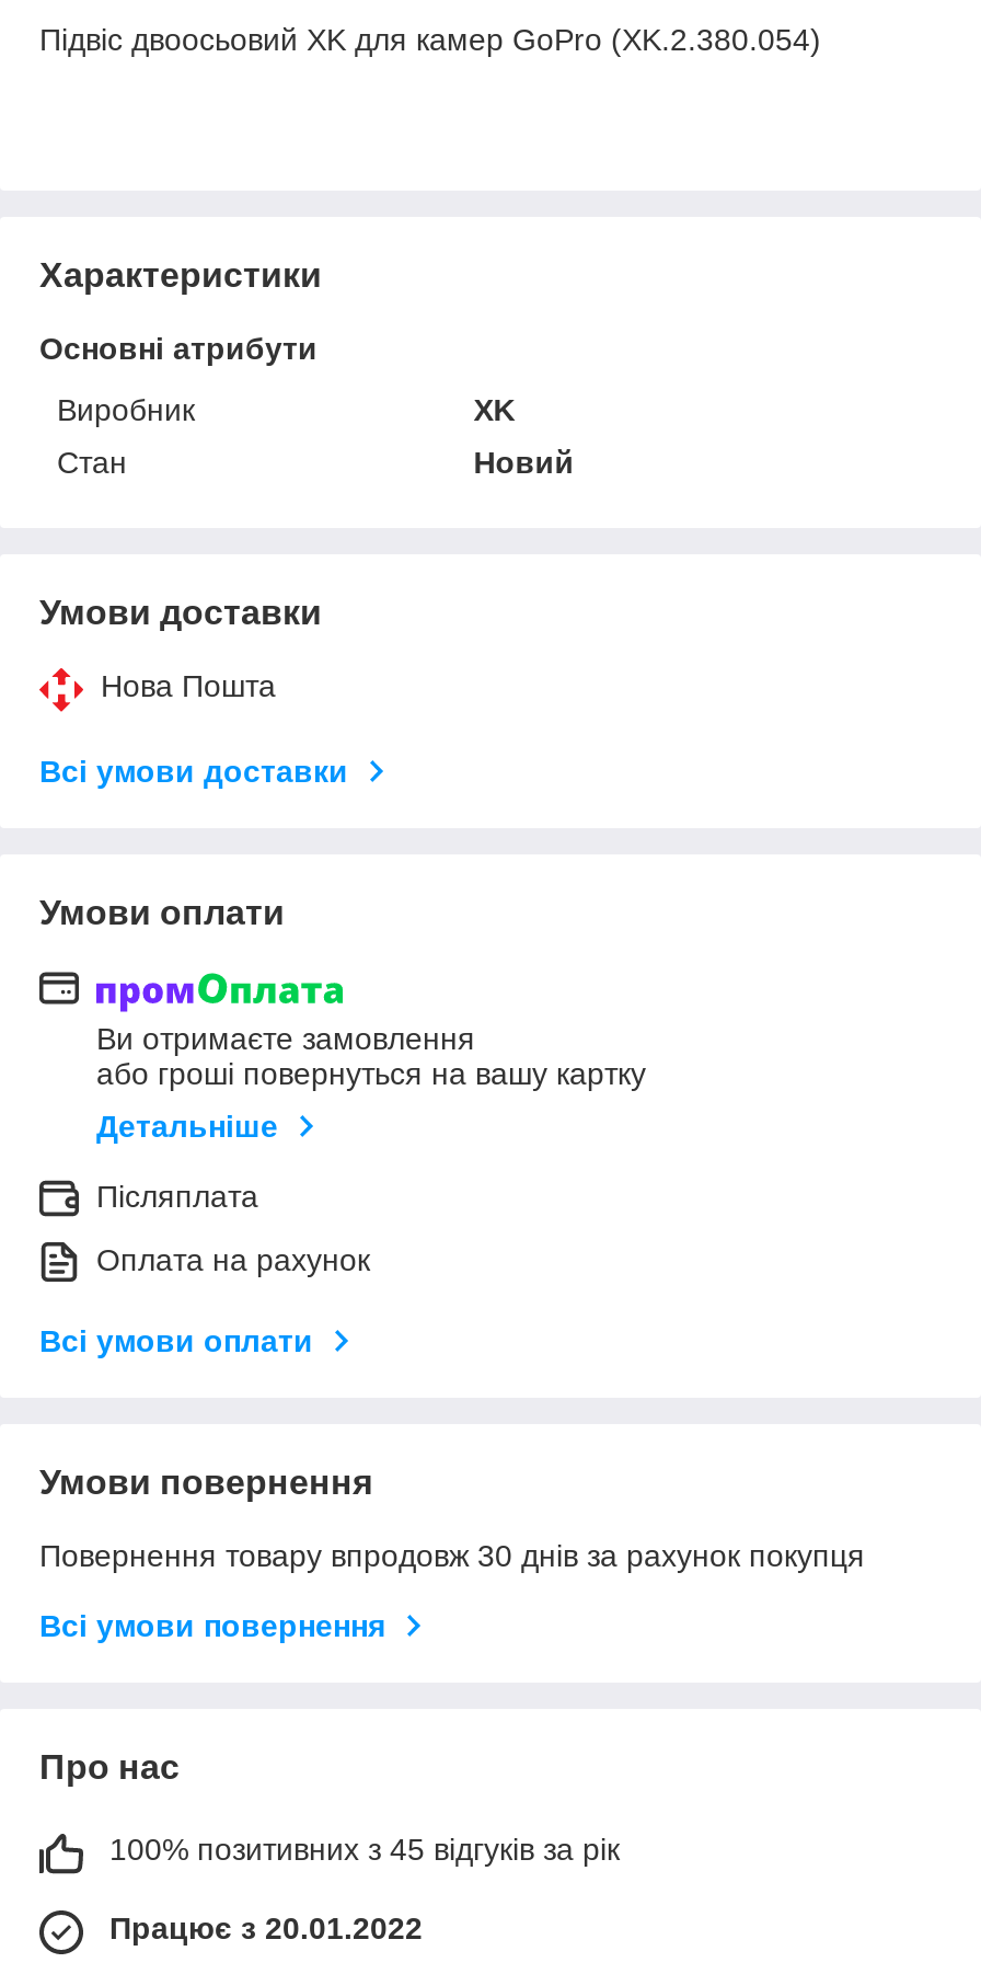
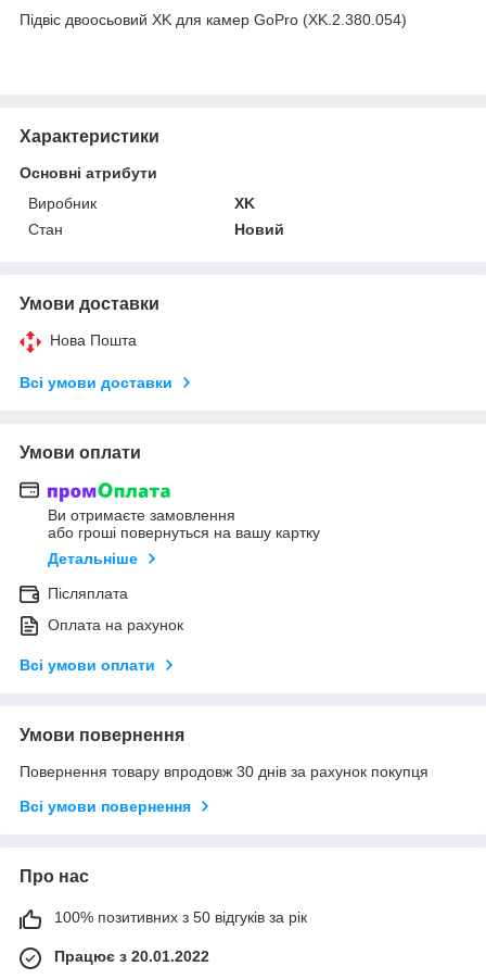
[109,1832,620,1867] 100% позитивних з 45 відгуків за рік -> [54,909,307,926] 100% позитивних з 50 відгуків за рік

